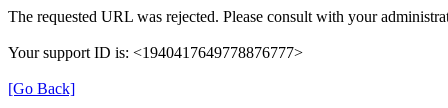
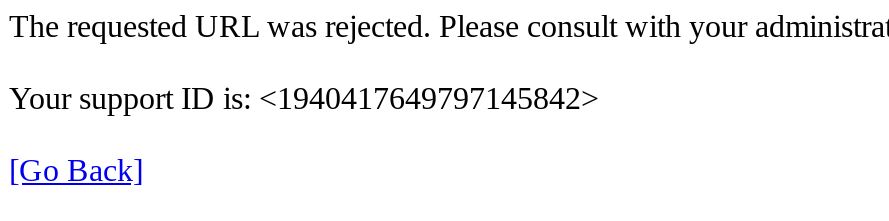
[8,44,303,61] Your support ID is: <1940417649778876777> -> [9,81,599,115] Your support ID is: <1940417649797145842>

